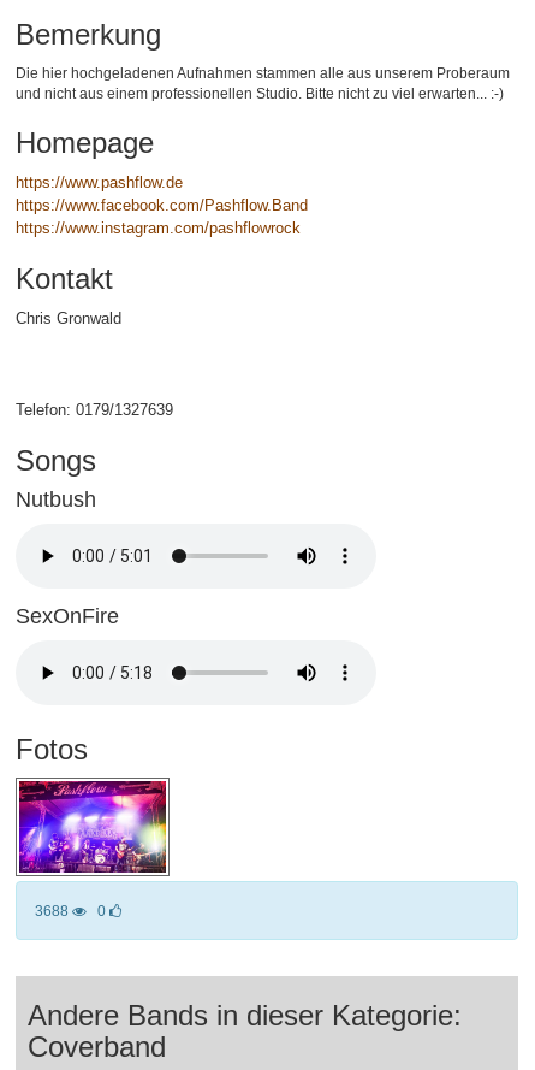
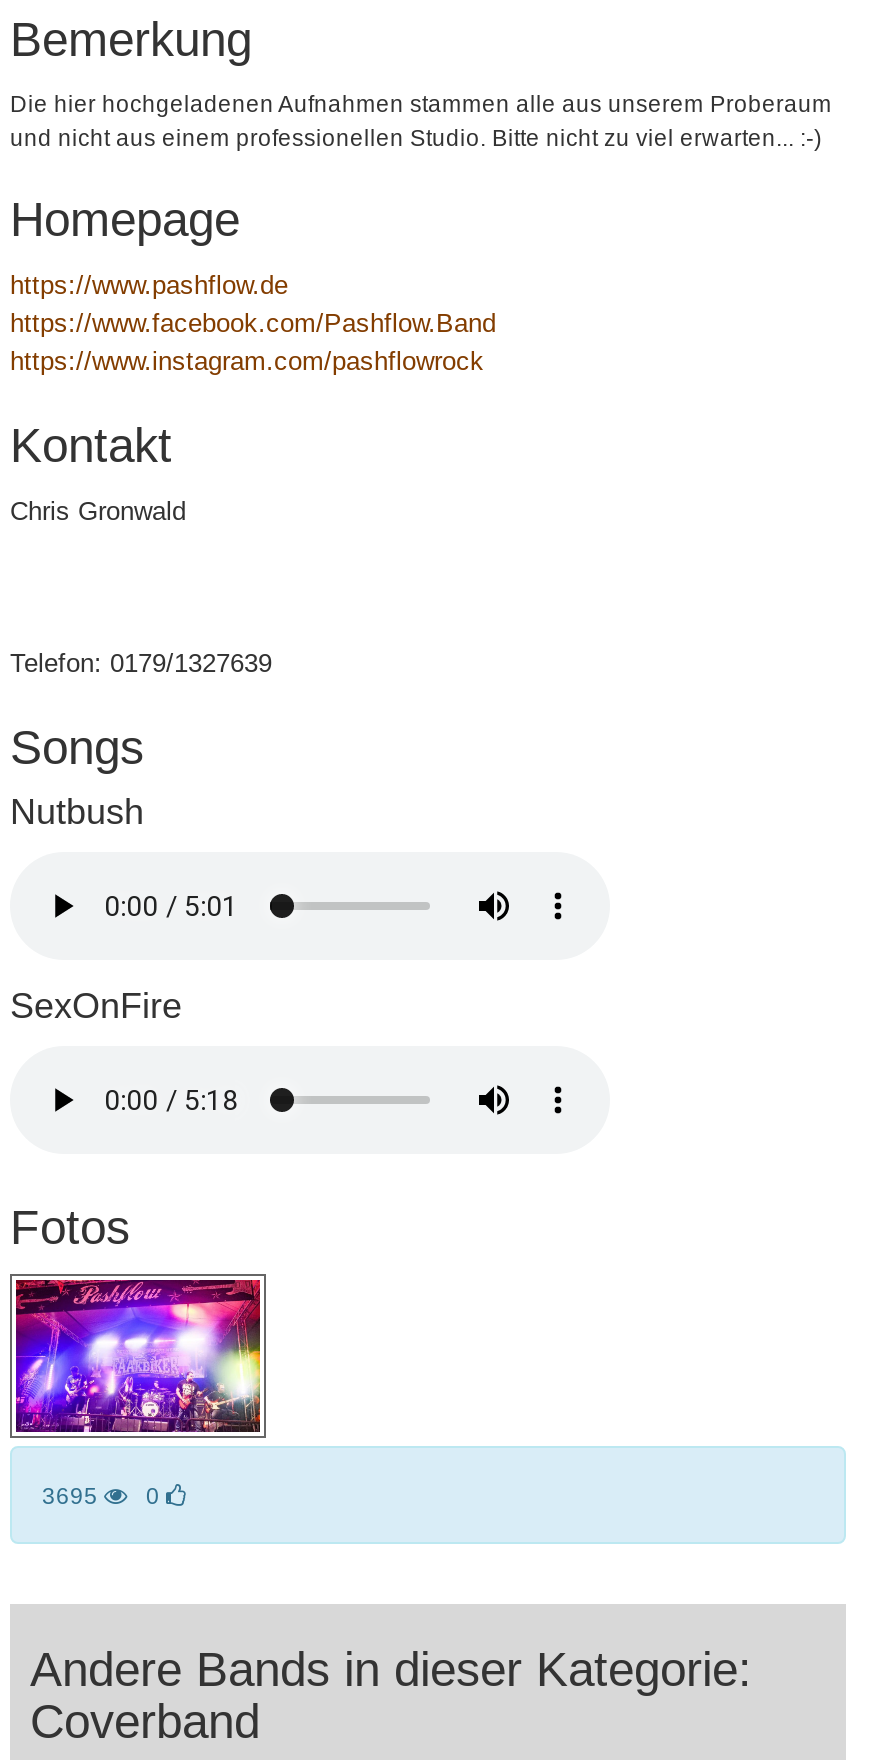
[35,903,106,918] 3688 0 -> [42,1482,160,1508] 3695 0

